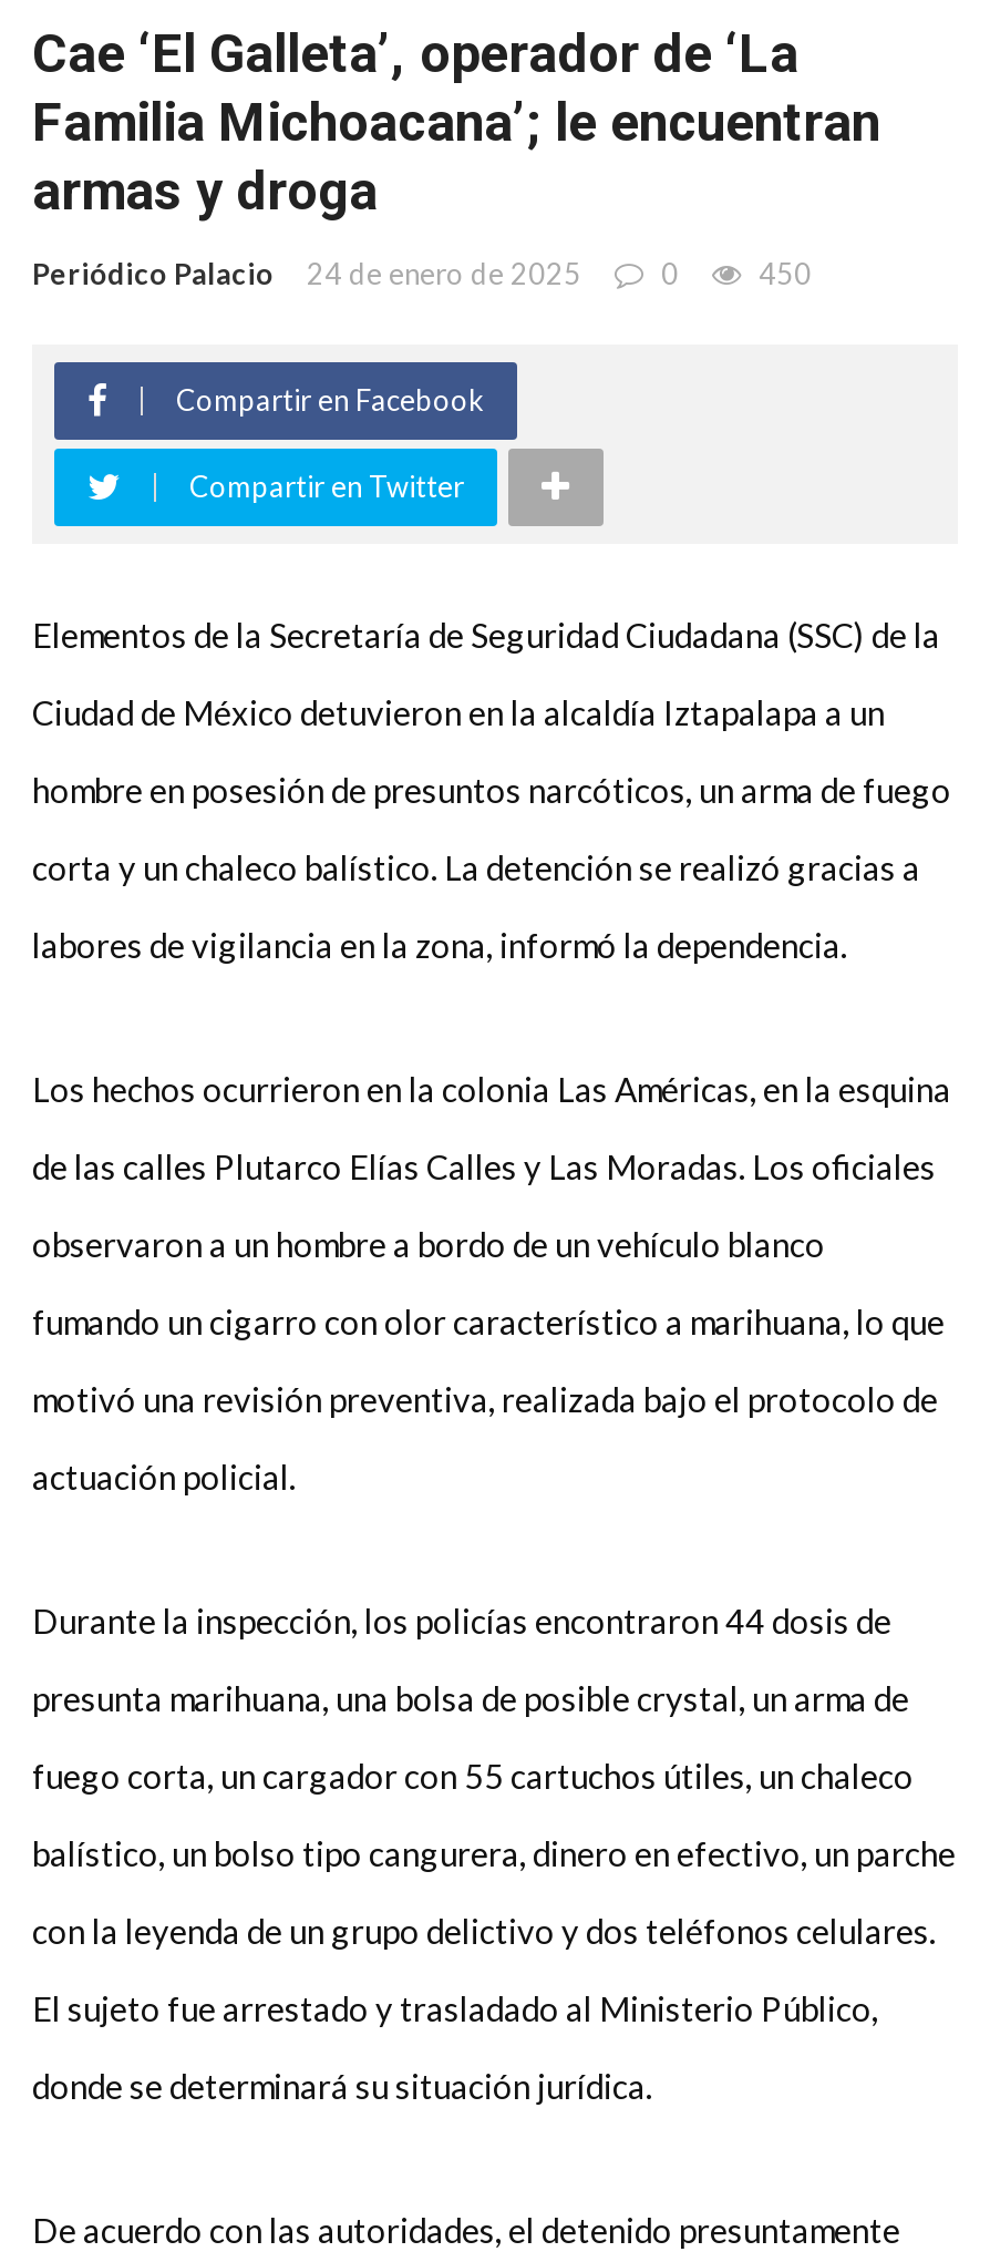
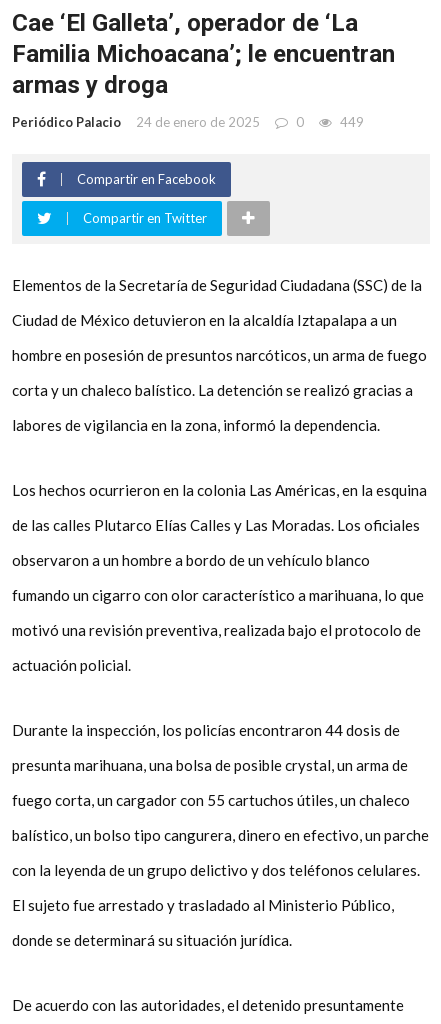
[759,256,812,291] 450 -> [340,114,364,130] 449

